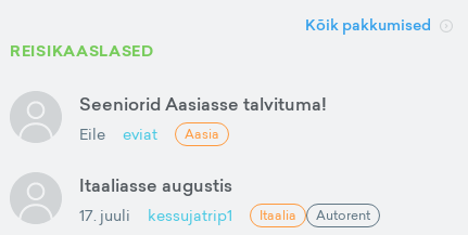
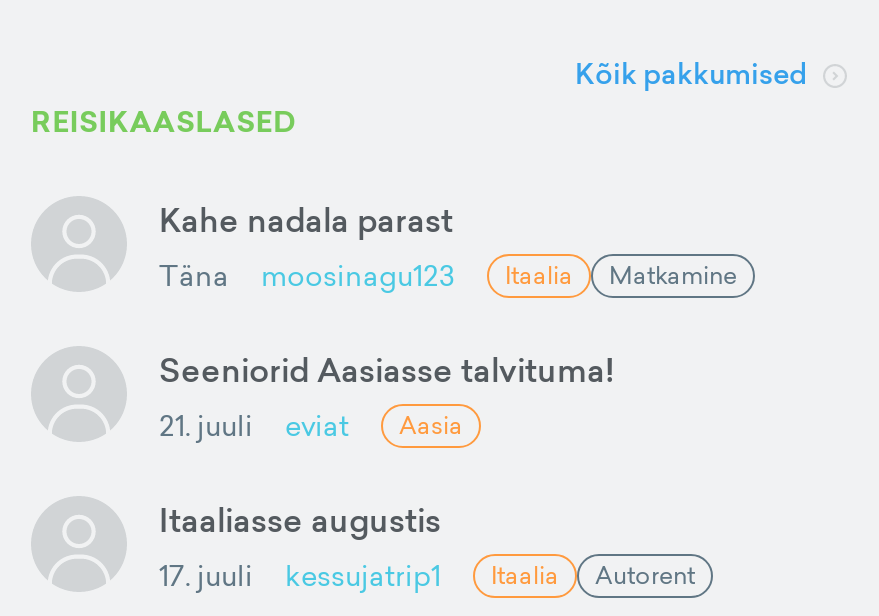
none -> [159,198,737,294] Kahe nadala parast | Täna | moosinagu123 | Itaalia | Matkamine
[79,123,105,144] Eile -> [159,406,253,444] 21. juuli

